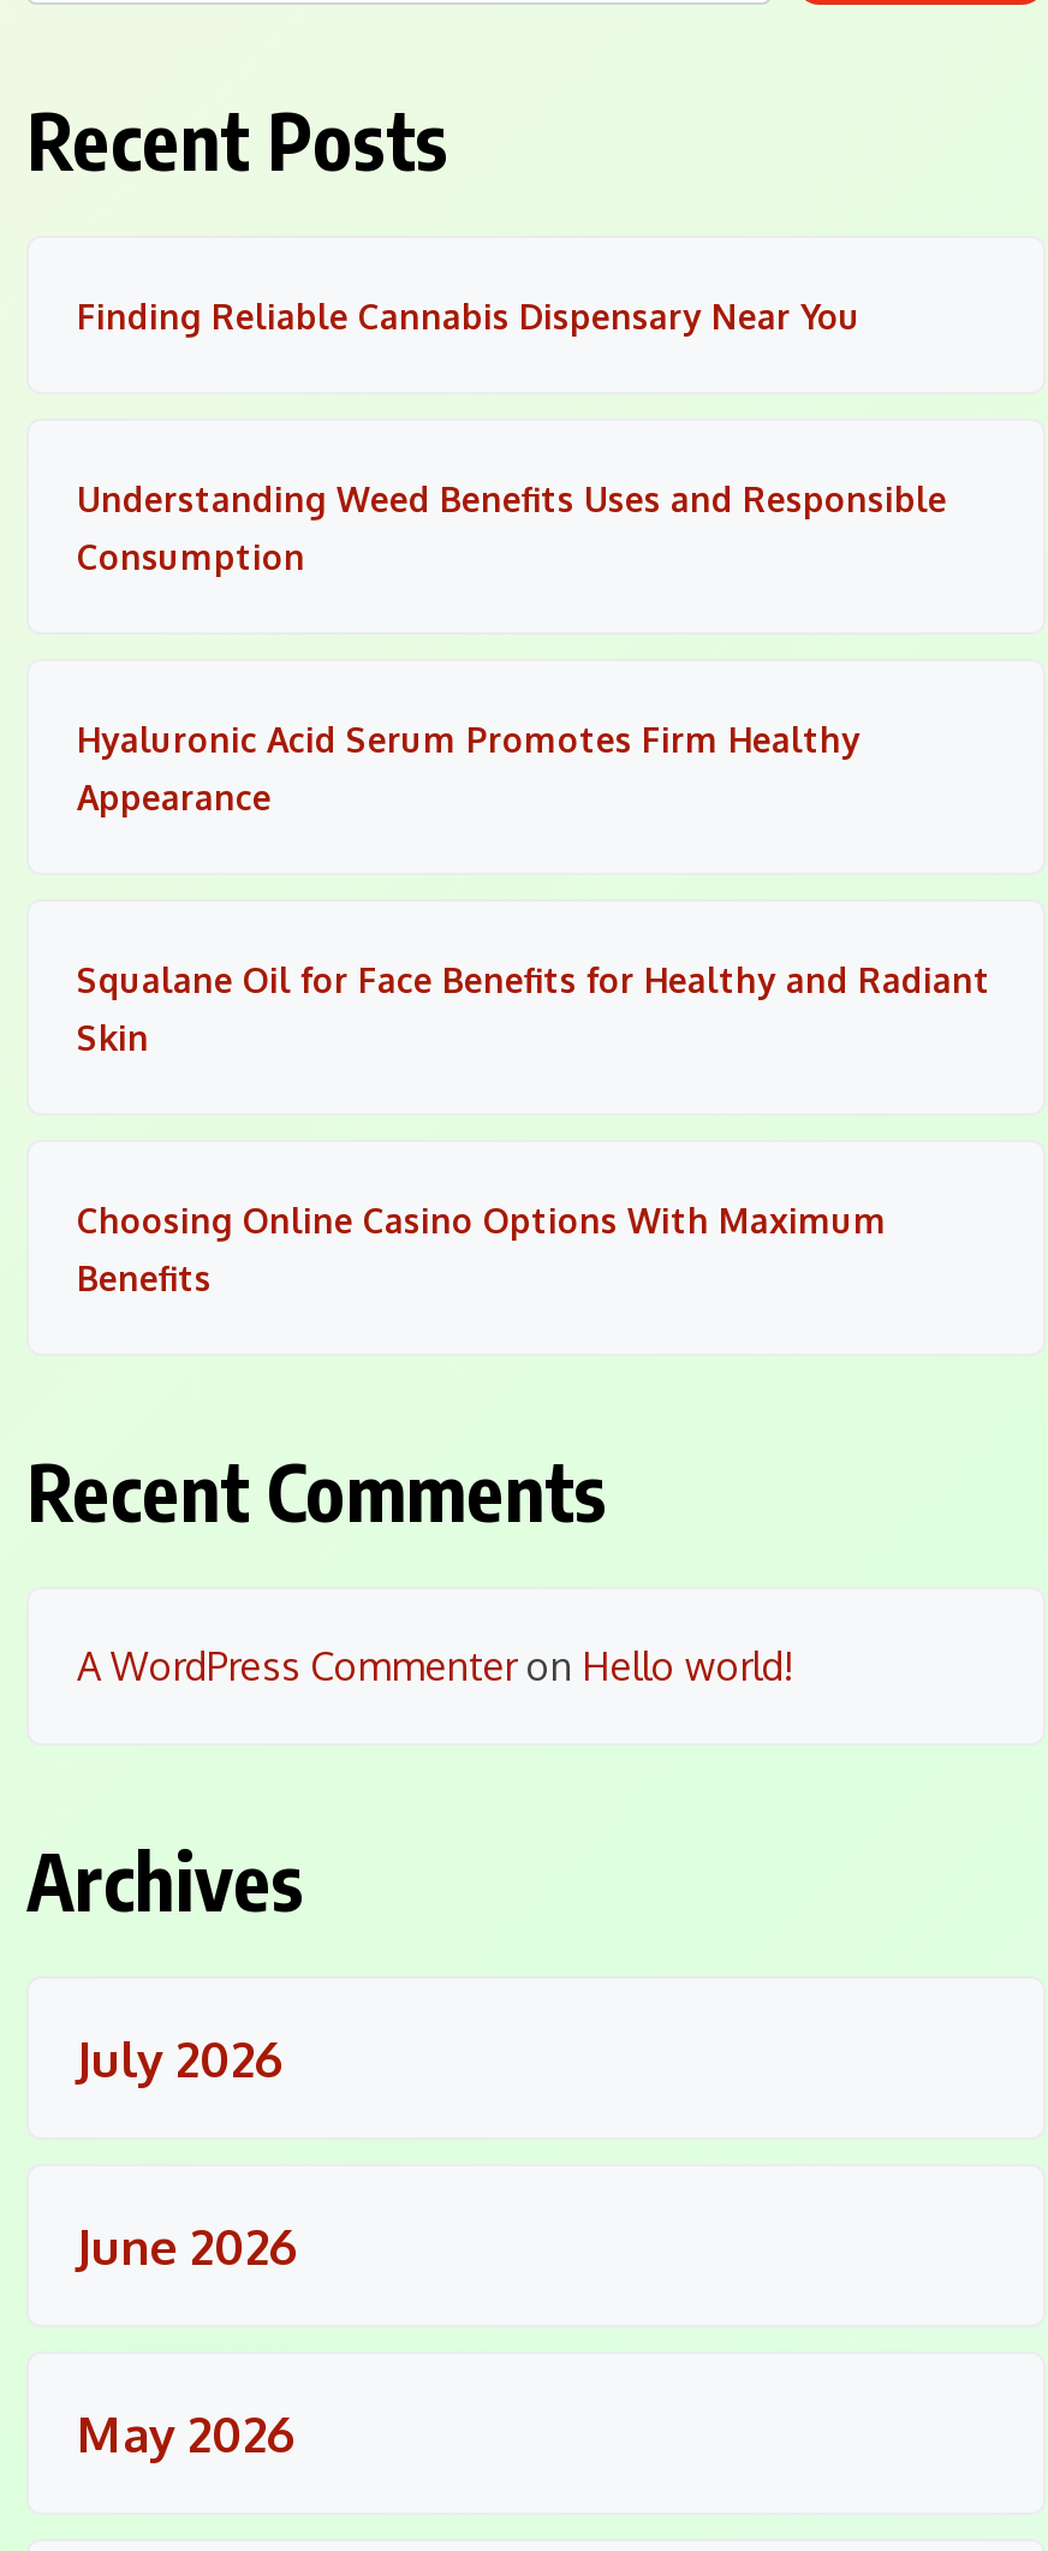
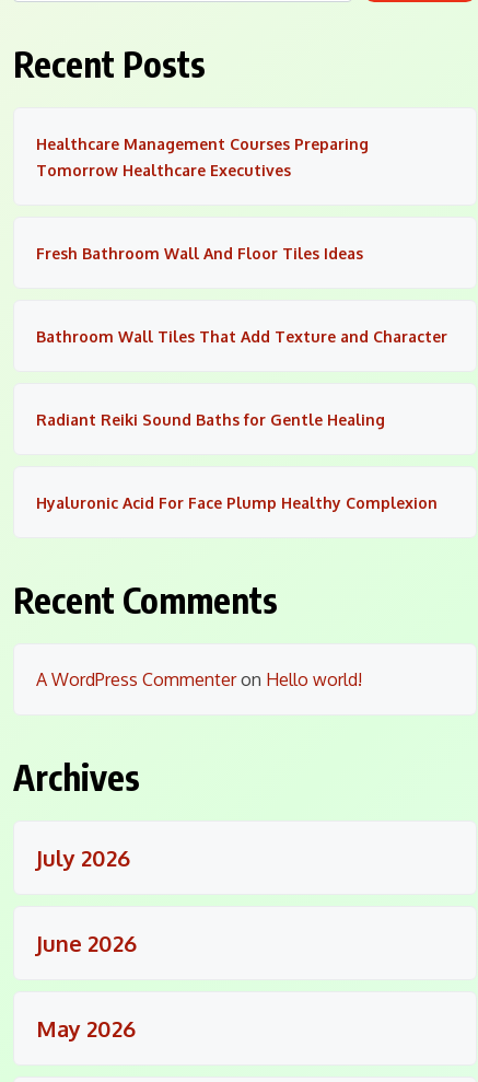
[77,295,861,336] Finding Reliable Cannabis Dispensary Near You -> [36,134,369,179] Healthcare Management Courses Preparing | Tomorrow Healthcare Executives
[77,478,947,576] Understanding Weed Benefits Uses and Responsible | Consumption -> [36,244,363,262] Fresh Bathroom Wall And Floor Tiles Ideas
[77,718,861,817] Hyaluronic Acid Serum Promotes Firm Healthy | Appearance -> [36,327,447,345] Bathroom Wall Tiles That Add Texture and Character
[77,958,990,1057] Squalane Oil for Face Benefits for Healthy and Radiant | Skin -> [36,410,385,428] Radiant Reiki Sound Baths for Gentle Healing
[77,1199,887,1297] Choosing Online Casino Options With Maximum | Benefits -> [36,493,438,512] Hyaluronic Acid For Face Plump Healthy Complexion

